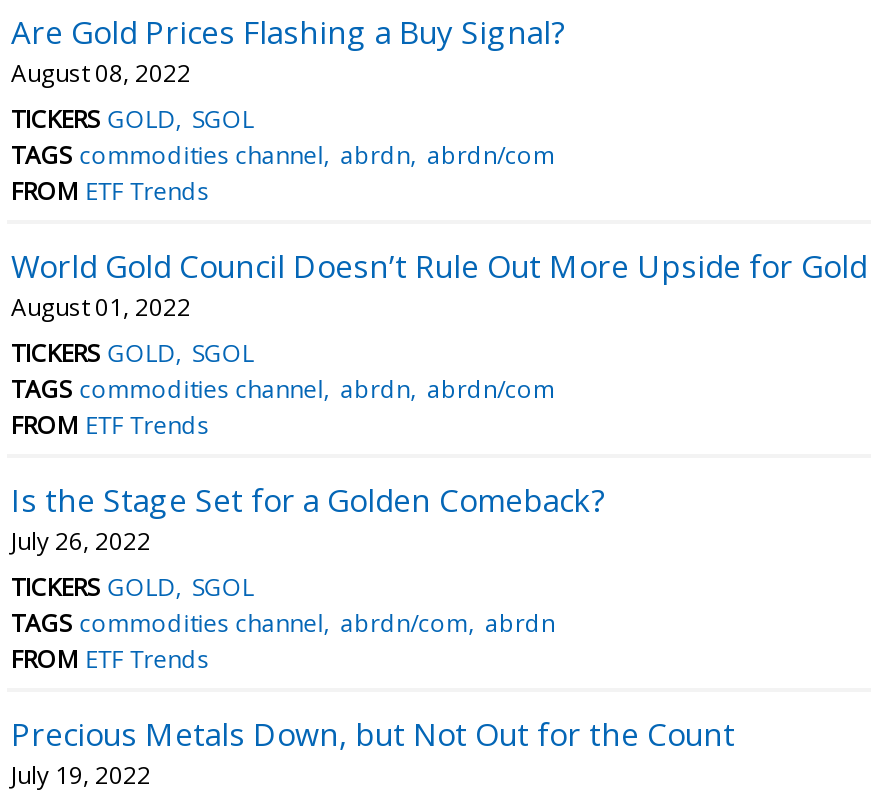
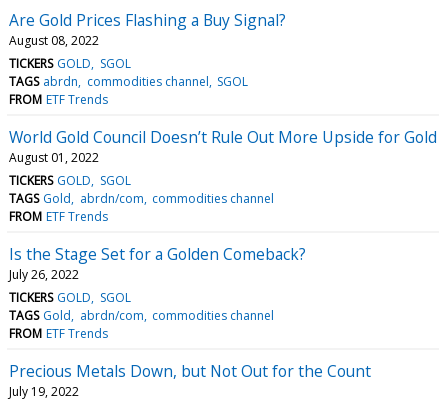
[11,138,555,172] TAGS commodities channel abrdn abrdn/com -> [9,73,248,90] TAGS abrdn commodities channel SGOL
[11,372,555,406] TAGS commodities channel abrdn abrdn/com -> [9,190,274,207] TAGS Gold abrdn/com commodities channel
[11,606,555,640] TAGS commodities channel abrdn/com abrdn -> [9,307,274,324] TAGS Gold abrdn/com commodities channel

